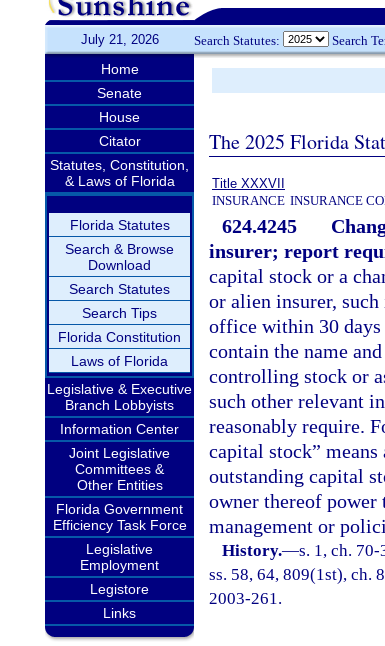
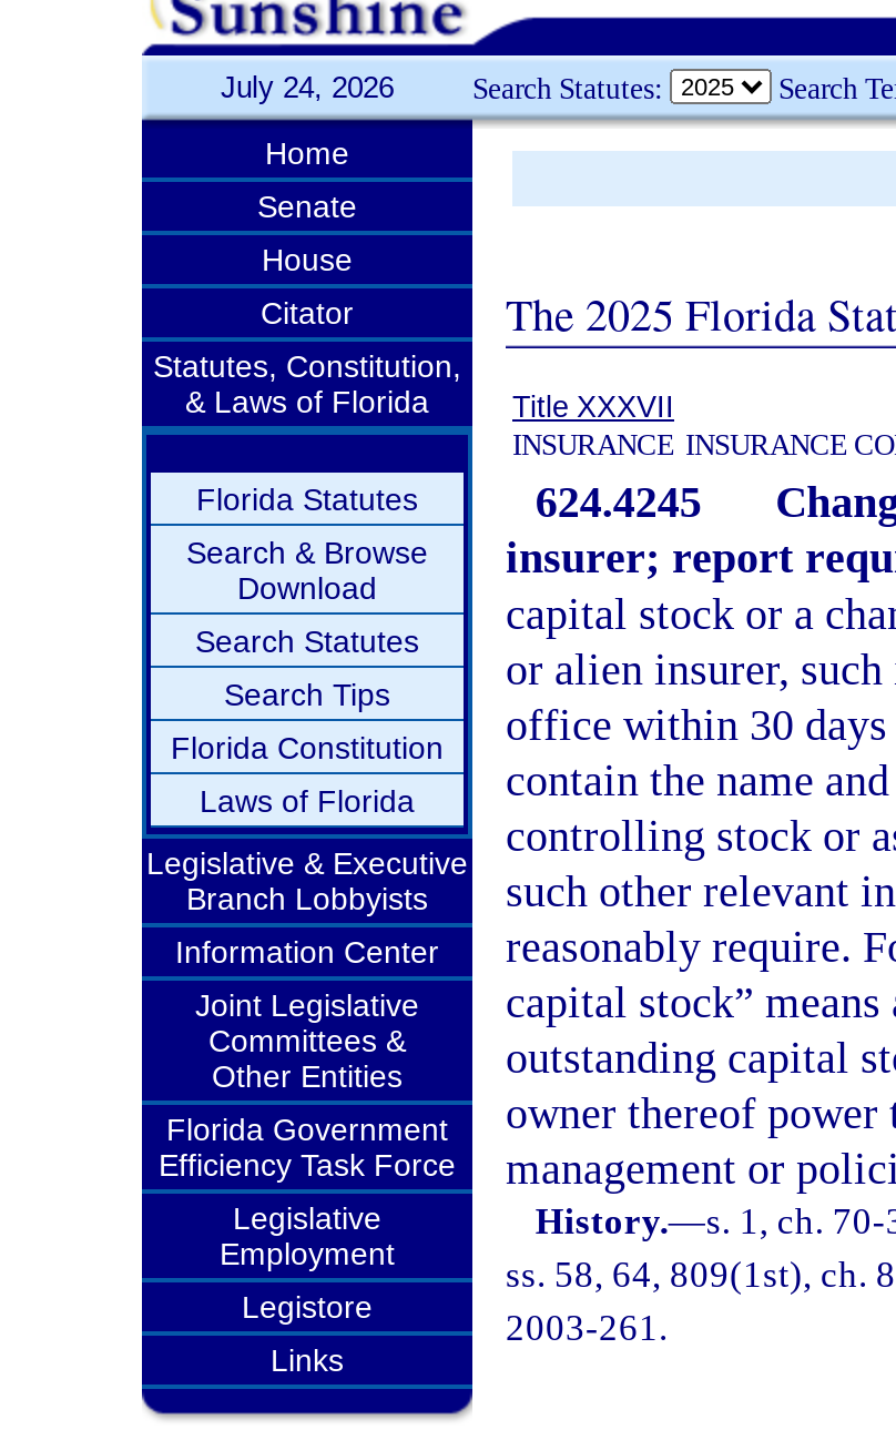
[80,32,158,47] July 21, 2026 -> [221,71,394,104] July 24, 2026

